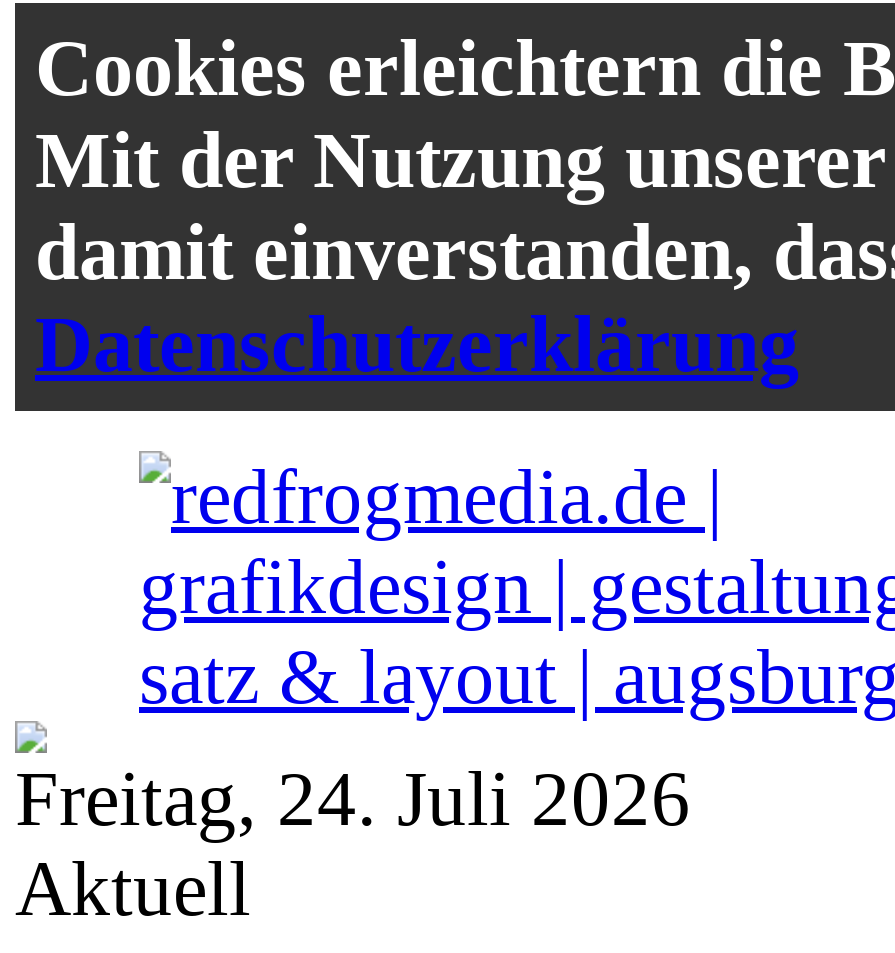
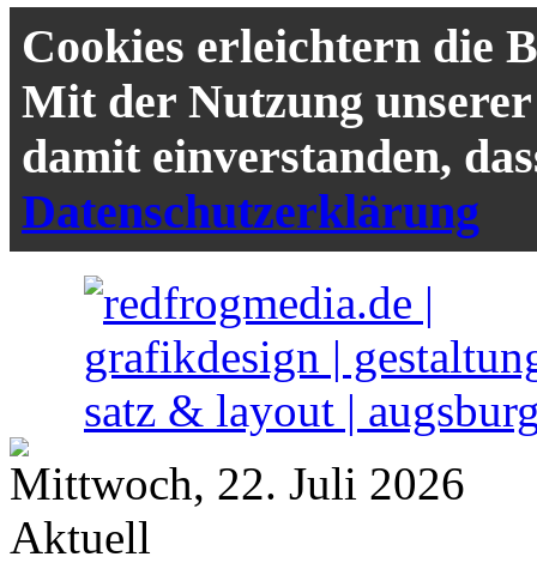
[15,755,691,841] Freitag, 24. Juli 2026 -> [10,458,465,509] Mittwoch, 22. Juli 2026

